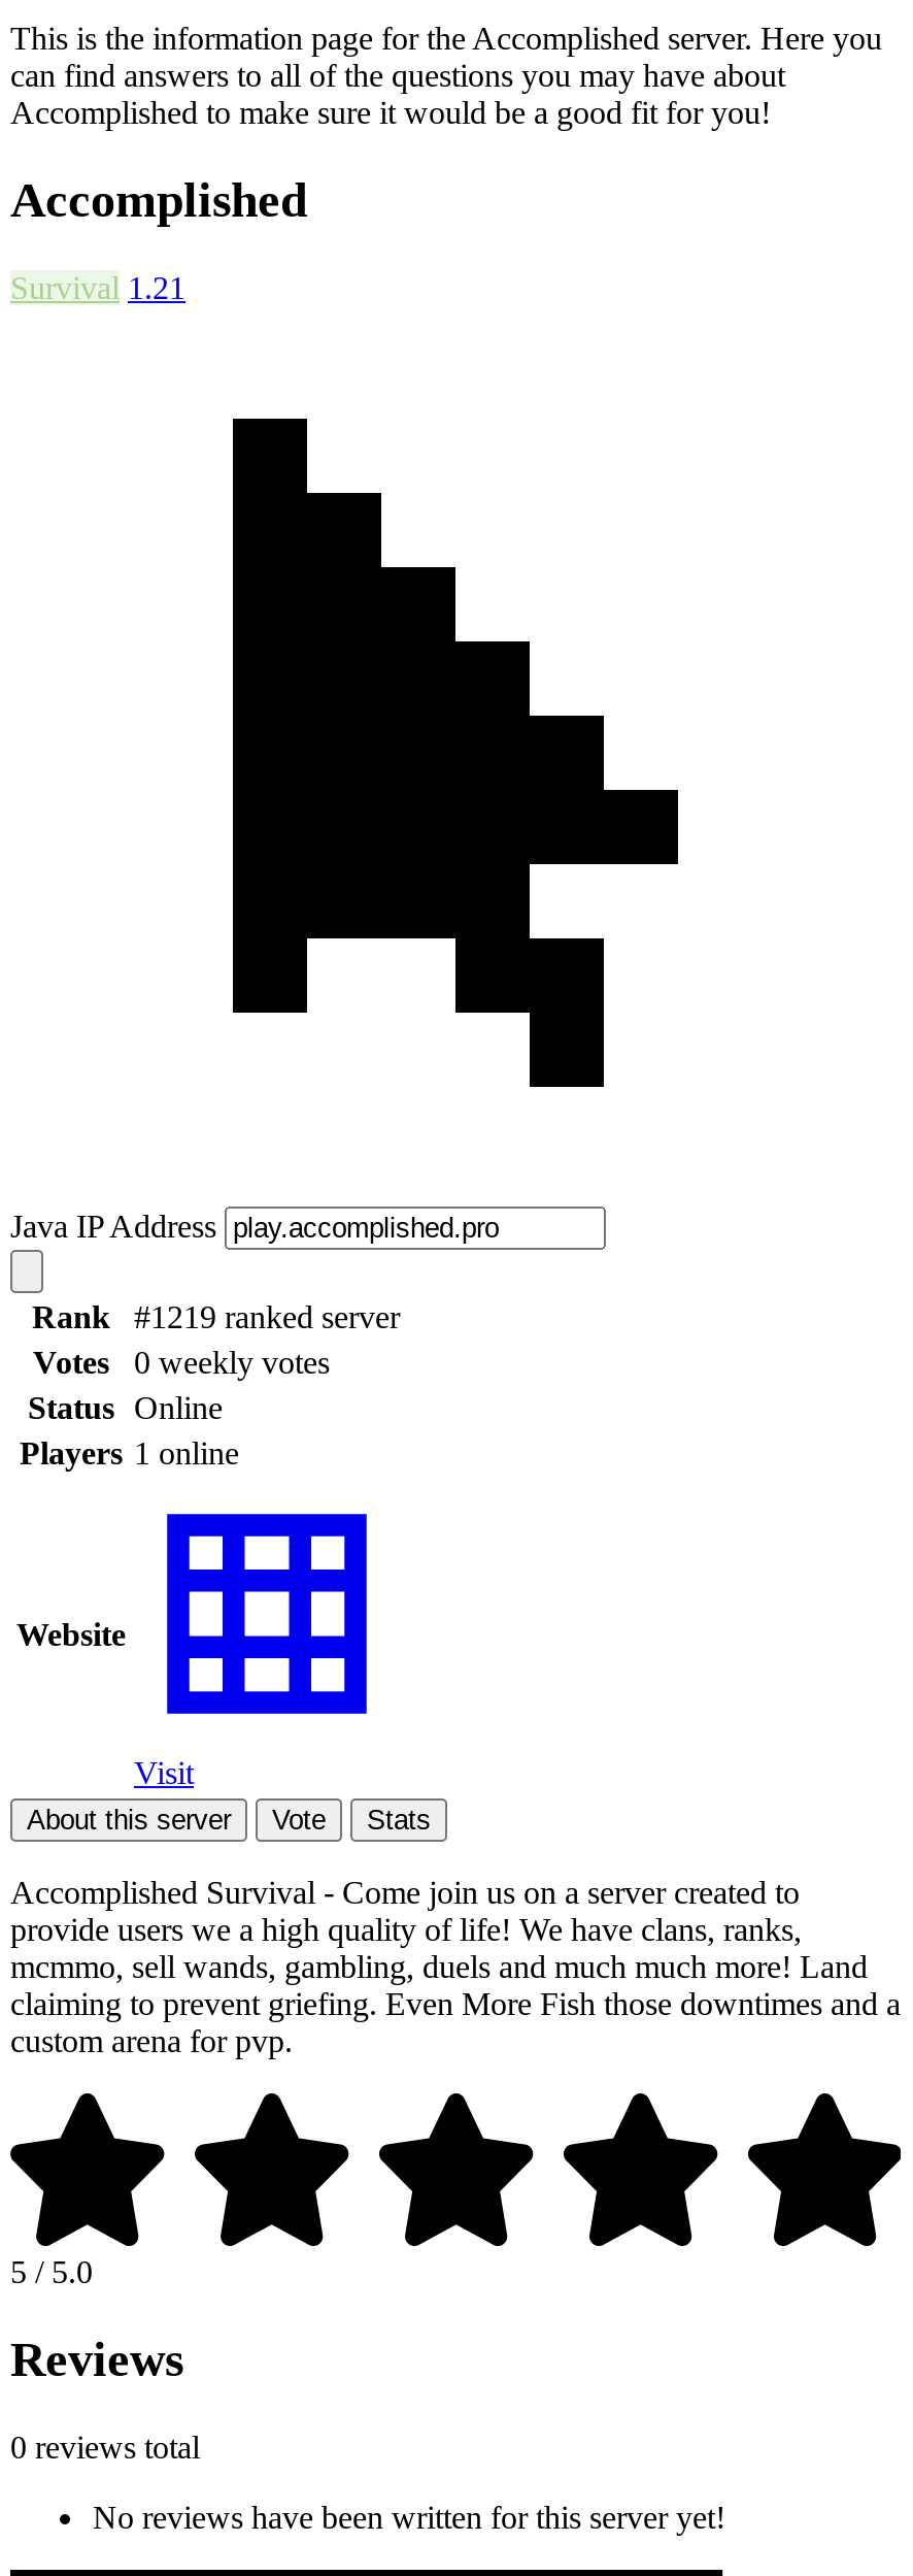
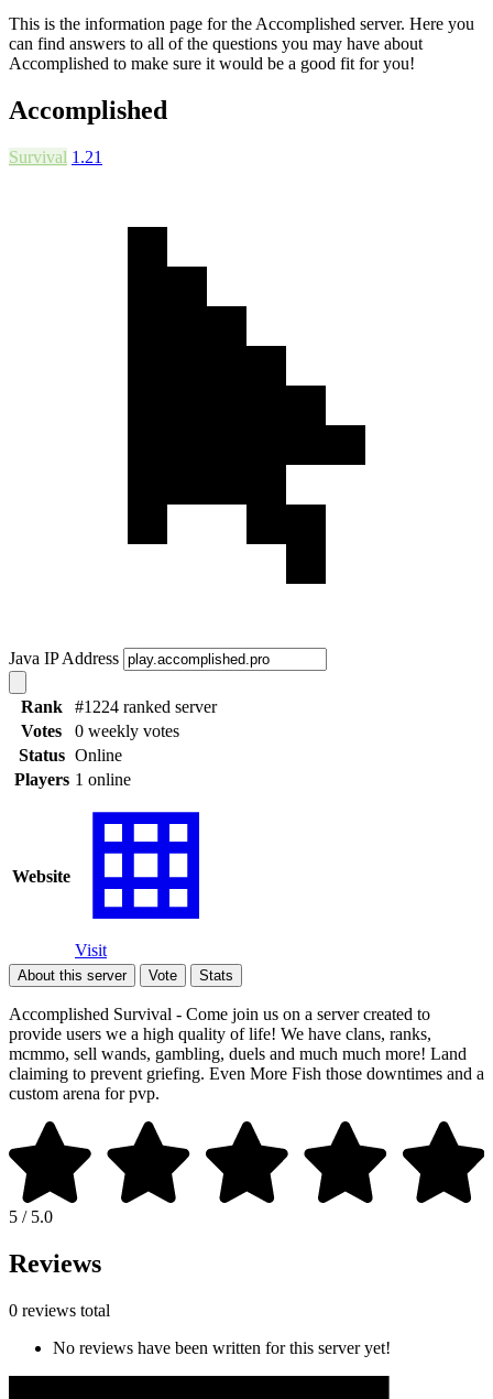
[134,1299,400,1334] #1219 ranked server -> [75,697,217,716] #1224 ranked server

